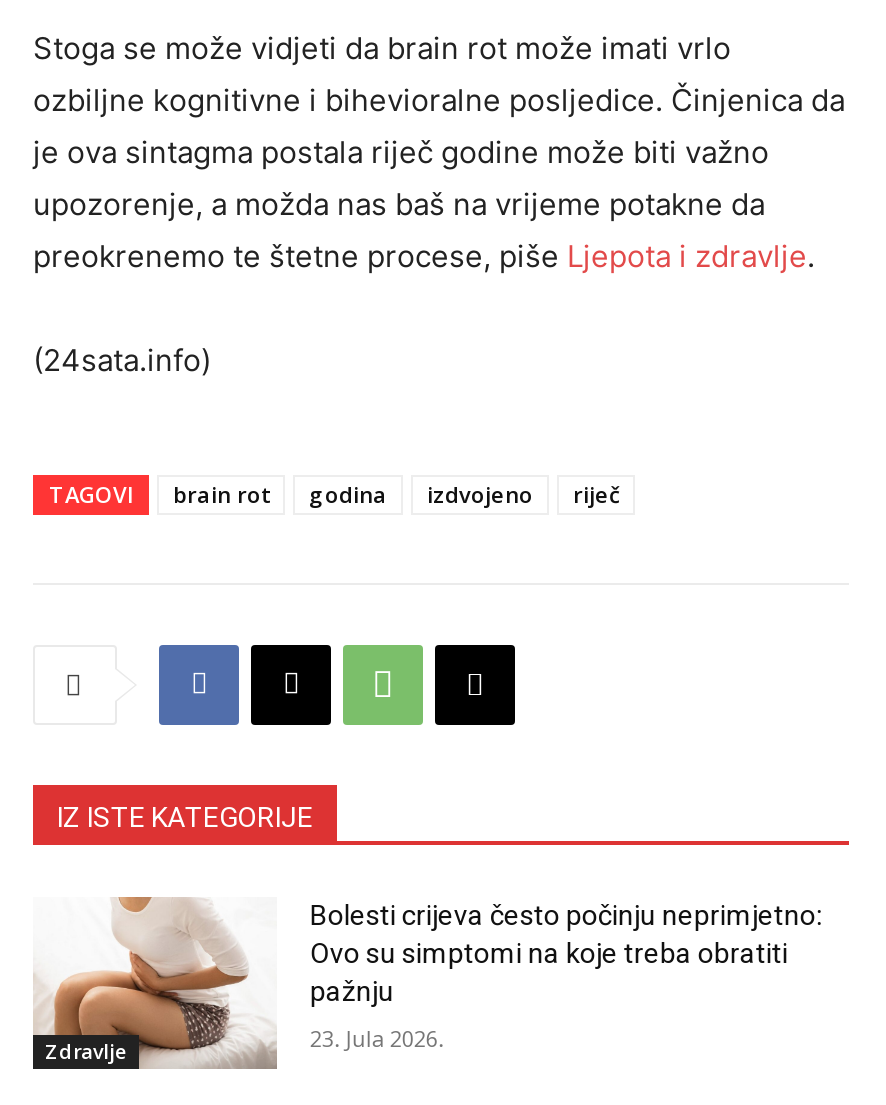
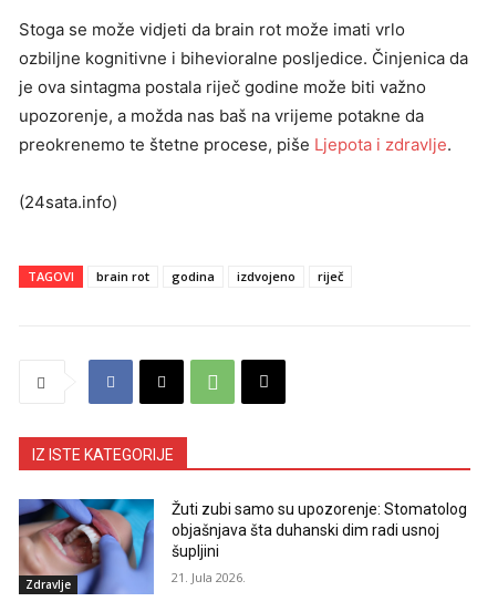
[33,896,822,1070] [image] | Bolesti crijeva često počinju neprimjetno: | Ovo su simptomi na koje treba obratiti | pažnju -> [18,498,467,595] [image] | Žuti zubi samo su upozorenje: Stomatolog | objašnjava šta duhanski dim radi usnoj | šupljini
[310,1022,444,1052] 23. Jula 2026. -> [172,569,246,586] 21. Jula 2026.

